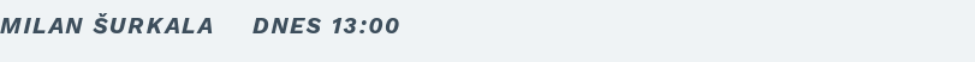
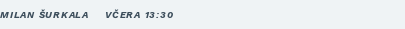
[0,12,401,38] MILAN ŠURKALA DNES 13:00 -> [0,9,173,20] MILAN ŠURKALA VČERA 13:30

